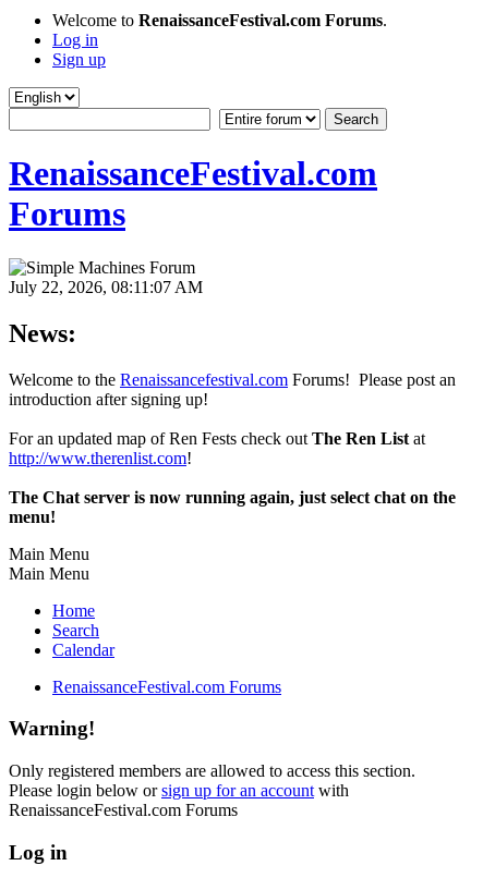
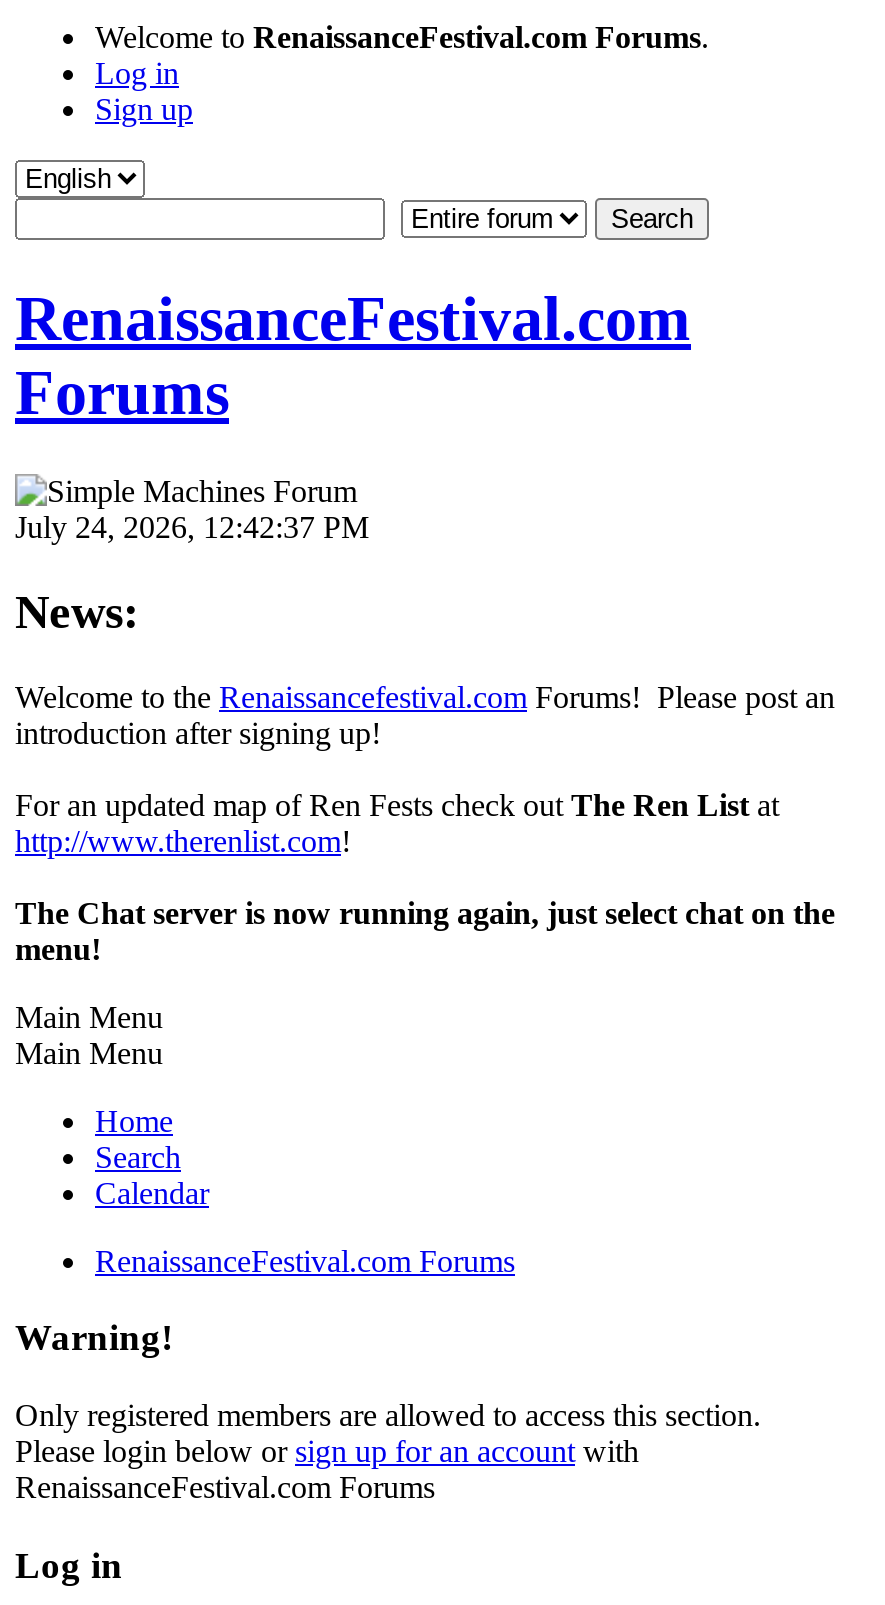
[9,278,203,296] July 22, 2026, 08:11:07 AM -> [15,510,369,544] July 24, 2026, 12:42:37 PM

